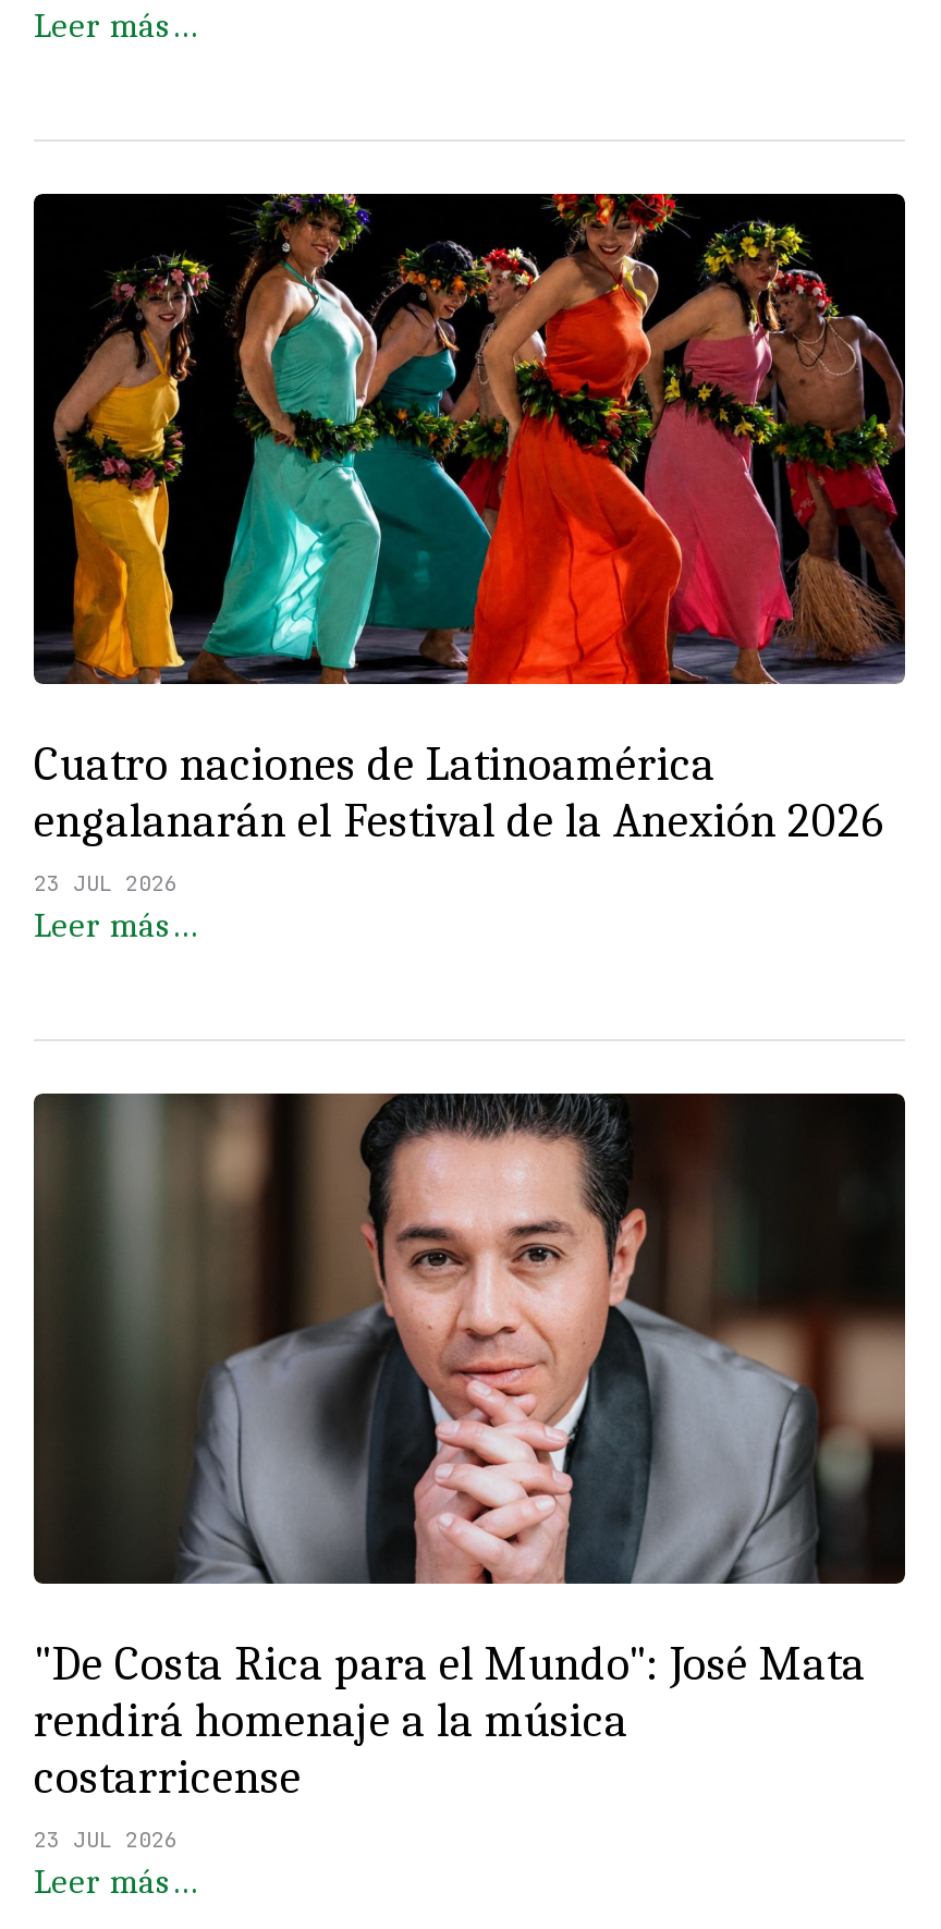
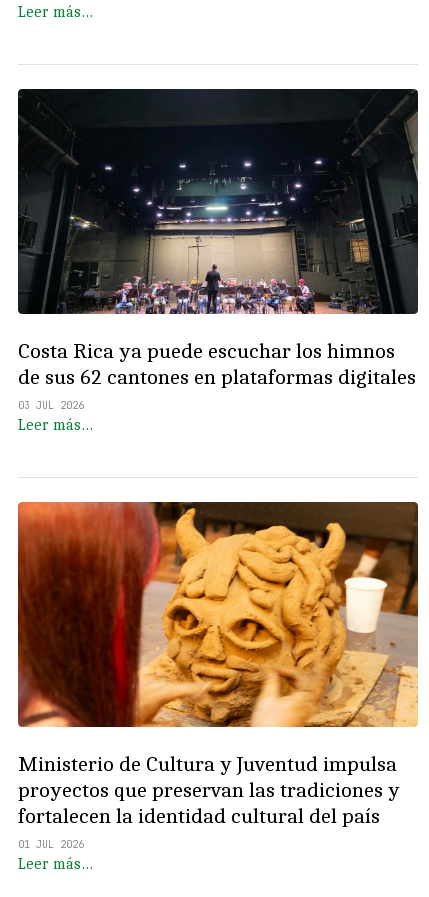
[34,192,907,897] [image] | Cuatro naciones de Latinoamérica | engalanarán el Festival de la Anexión 2026 | 23 JUL 2026 -> [18,88,419,412] [image] | Costa Rica ya puede escuchar los himnos | de sus 62 cantones en plataformas digitales | 03 JUL 2026
[32,1091,907,1853] [image] | "De Costa Rica para el Mundo": José Mata | rendirá homenaje a la música | costarricense | 23 JUL 2026 -> [17,501,419,851] [image] | Ministerio de Cultura y Juventud impulsa | proyectos que preservan las tradiciones y | fortalecen la identidad cultural del país | 01 JUL 2026

